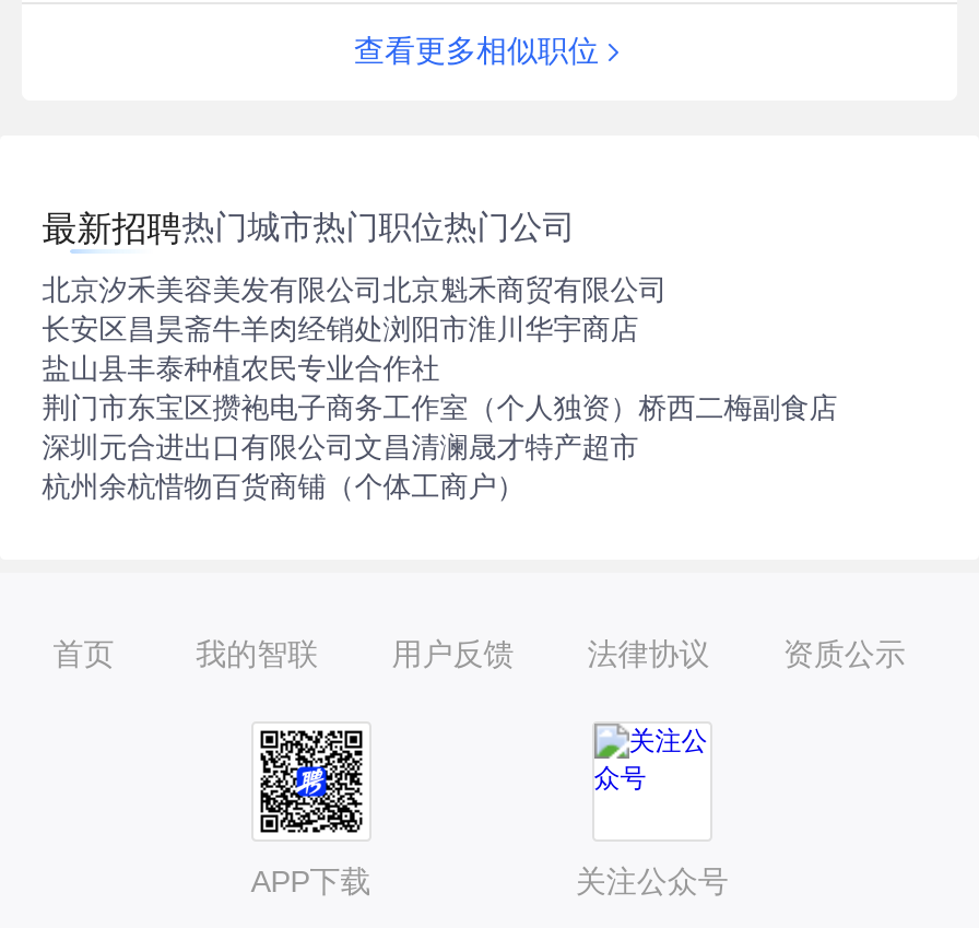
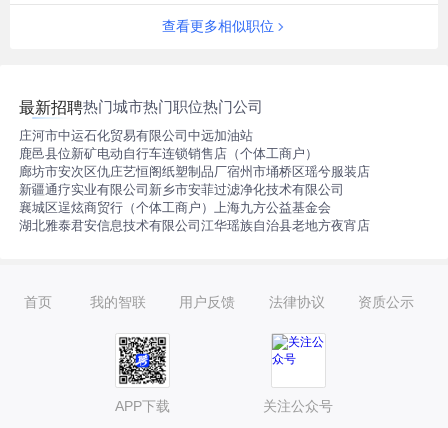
[42,274,837,504] 北京汐禾美容美发有限公司北京魁禾商贸有限公司 | 长安区昌昊斋牛羊肉经销处浏阳市淮川华宇商店 | 盐山县丰泰种植农民专业合作社 | 荆门市东宝区攒袍电子商务工作室（个人独资）桥西二梅副食店 | 深圳元合进出口有限公司文昌清澜晟才特产超市 | 杭州余杭惜物百货商铺（个体工商户） -> [19,128,370,233] 庄河市中运石化贸易有限公司中远加油站 | 鹿邑县位新矿电动自行车连锁销售店（个体工商户） | 廊坊市安次区仇庄艺恒阁纸塑制品厂宿州市埇桥区瑶兮服装店 | 新疆通疗实业有限公司新乡市安菲过滤净化技术有限公司 | 襄城区逞炫商贸行（个体工商户）上海九方公益基金会 | 湖北雅泰君安信息技术有限公司江华瑶族自治县老地方夜宵店

